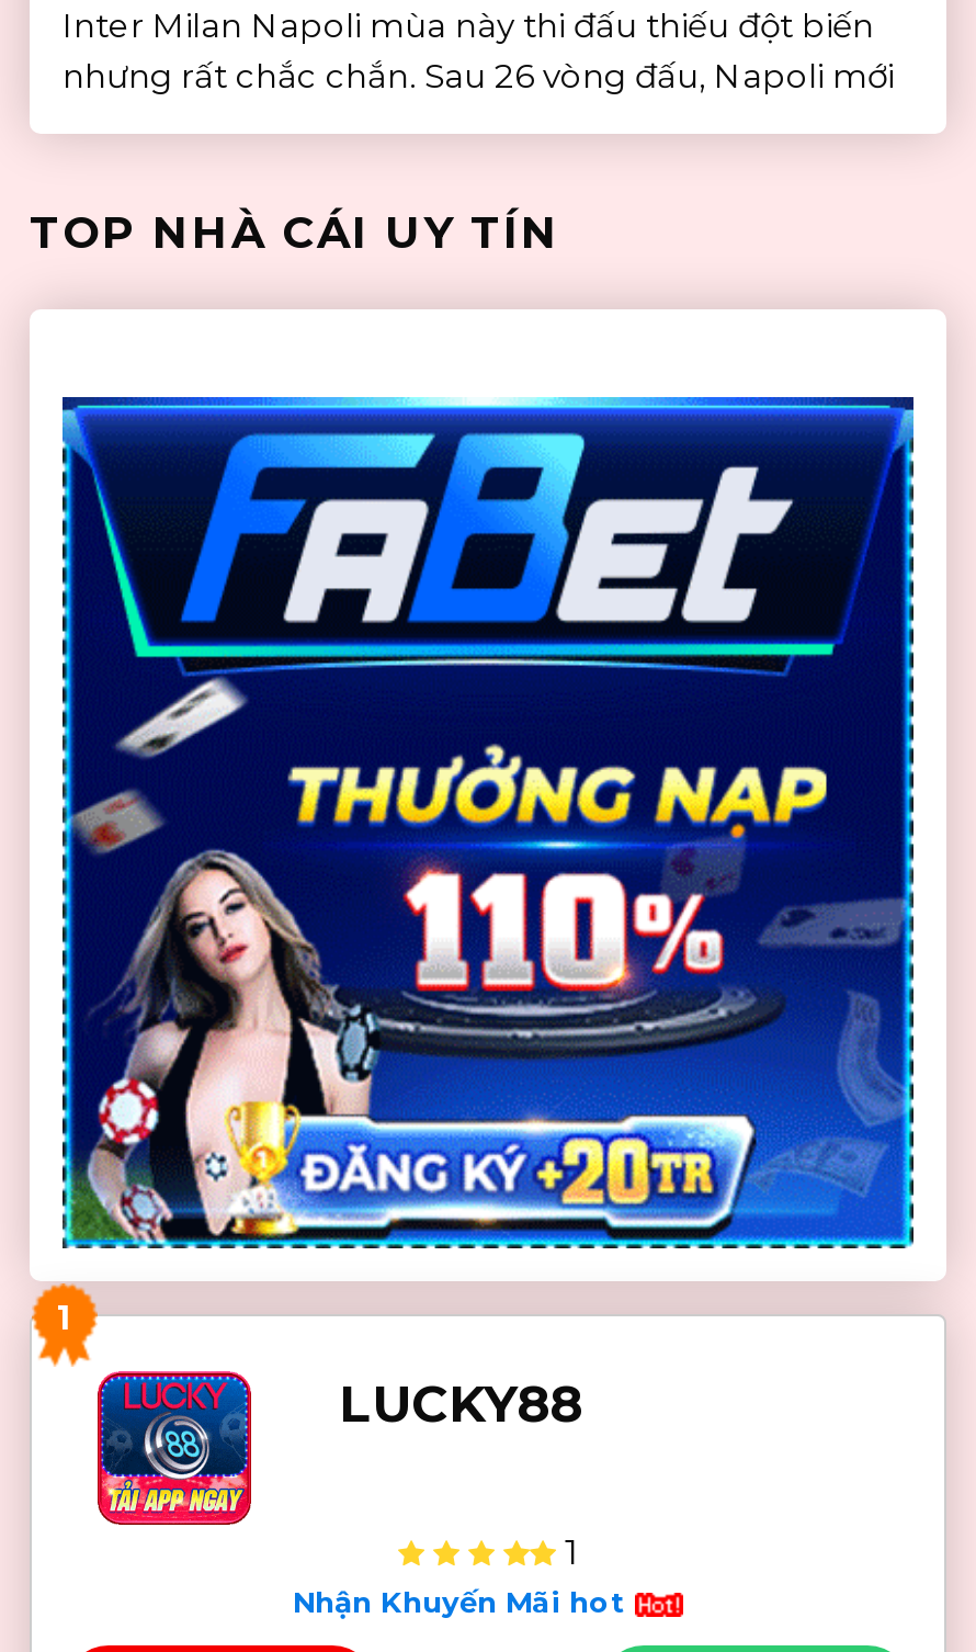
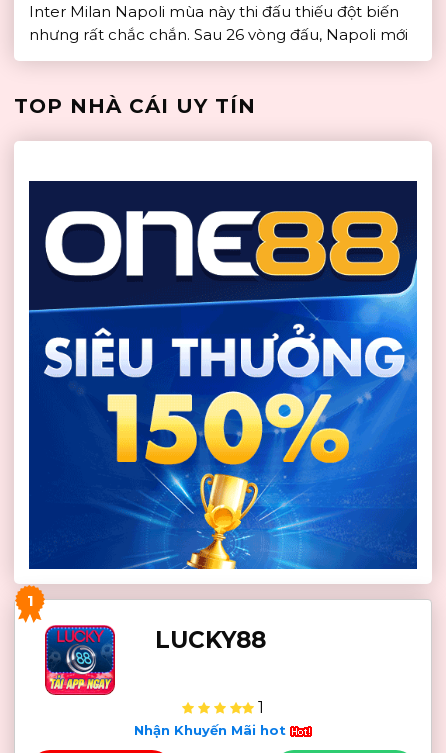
[60,395,916,1251] [image] -> [28,180,418,570] [image]

